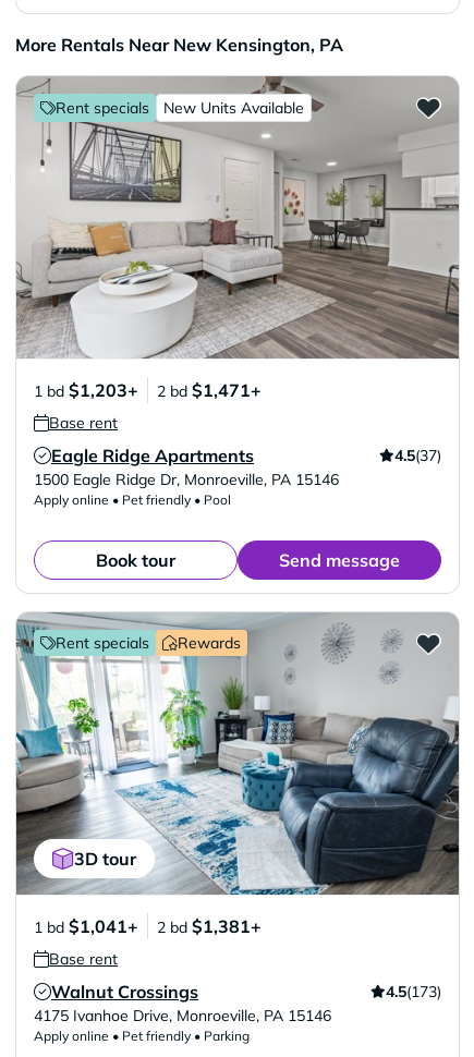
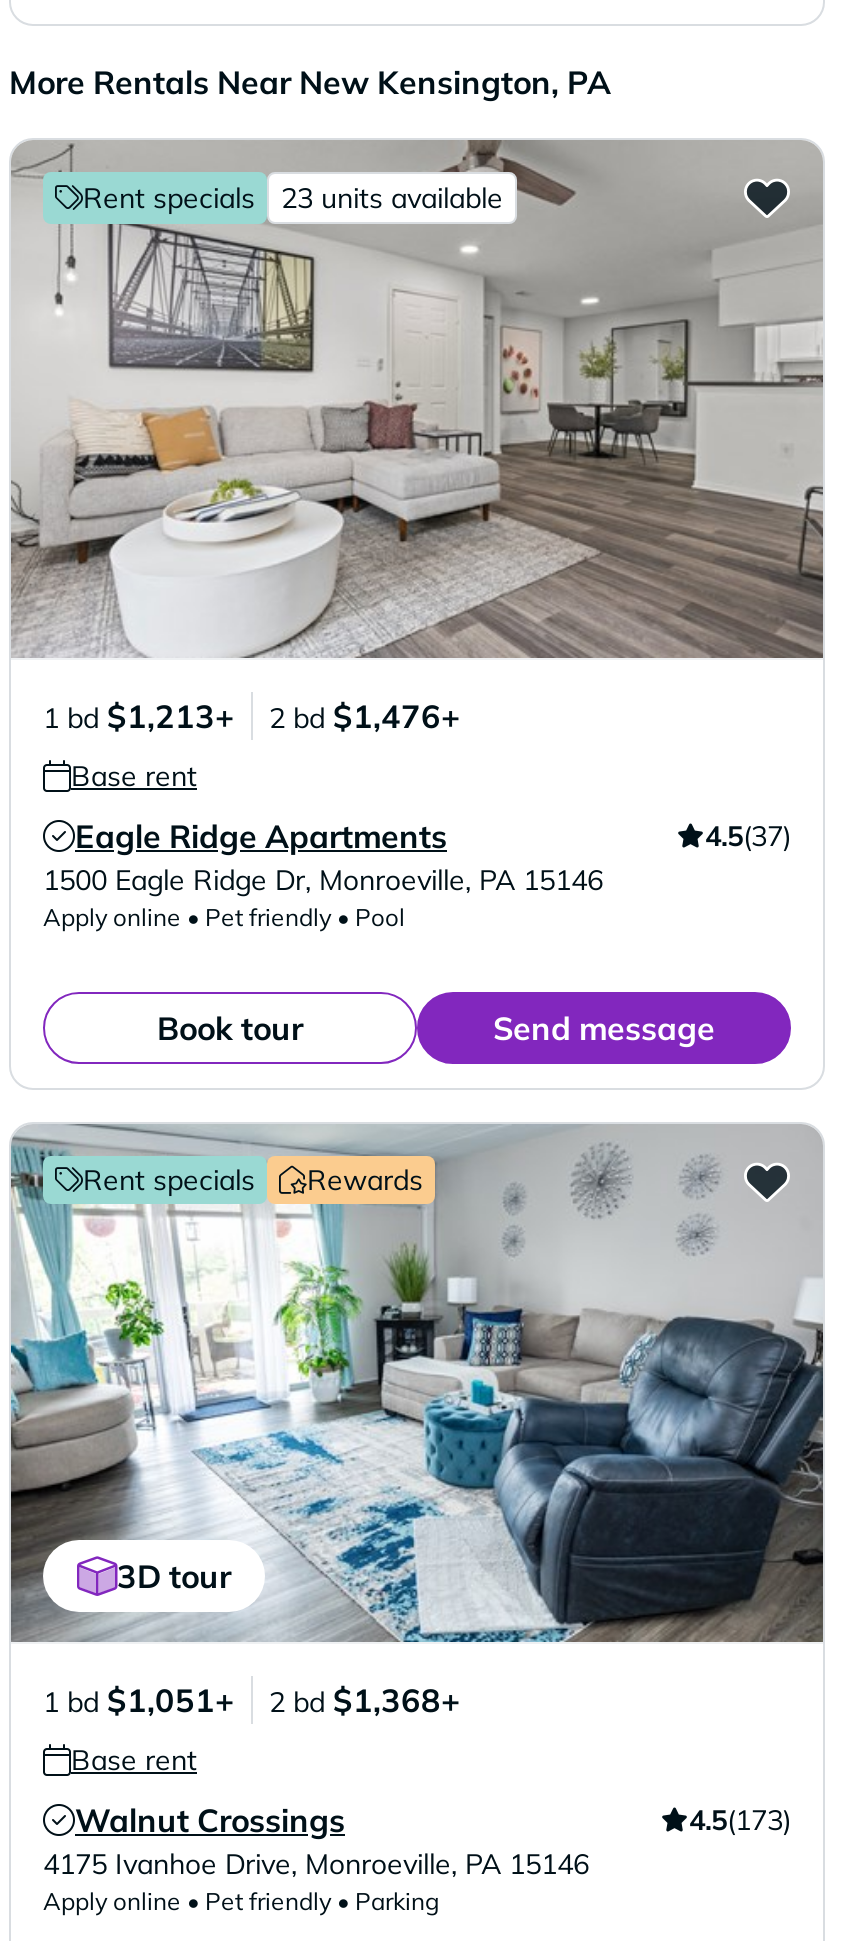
[163,98,304,118] New Units Available -> [281,180,503,216] 23 units available
[34,379,262,401] 1 bd $1,203+ | 2 bd $1,471+ -> [43,696,461,736] 1 bd $1,213+ | 2 bd $1,476+
[34,915,138,937] 1 bd $1,041+ -> [43,1680,235,1720] 1 bd $1,051+
[157,915,262,937] 2 bd $1,381+ -> [269,1680,461,1720] 2 bd $1,368+

